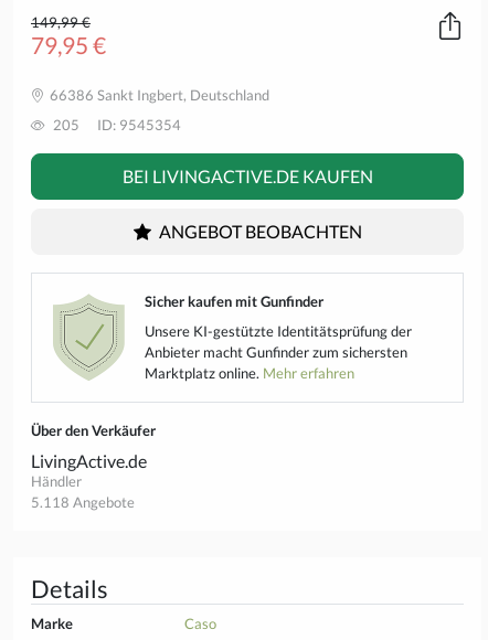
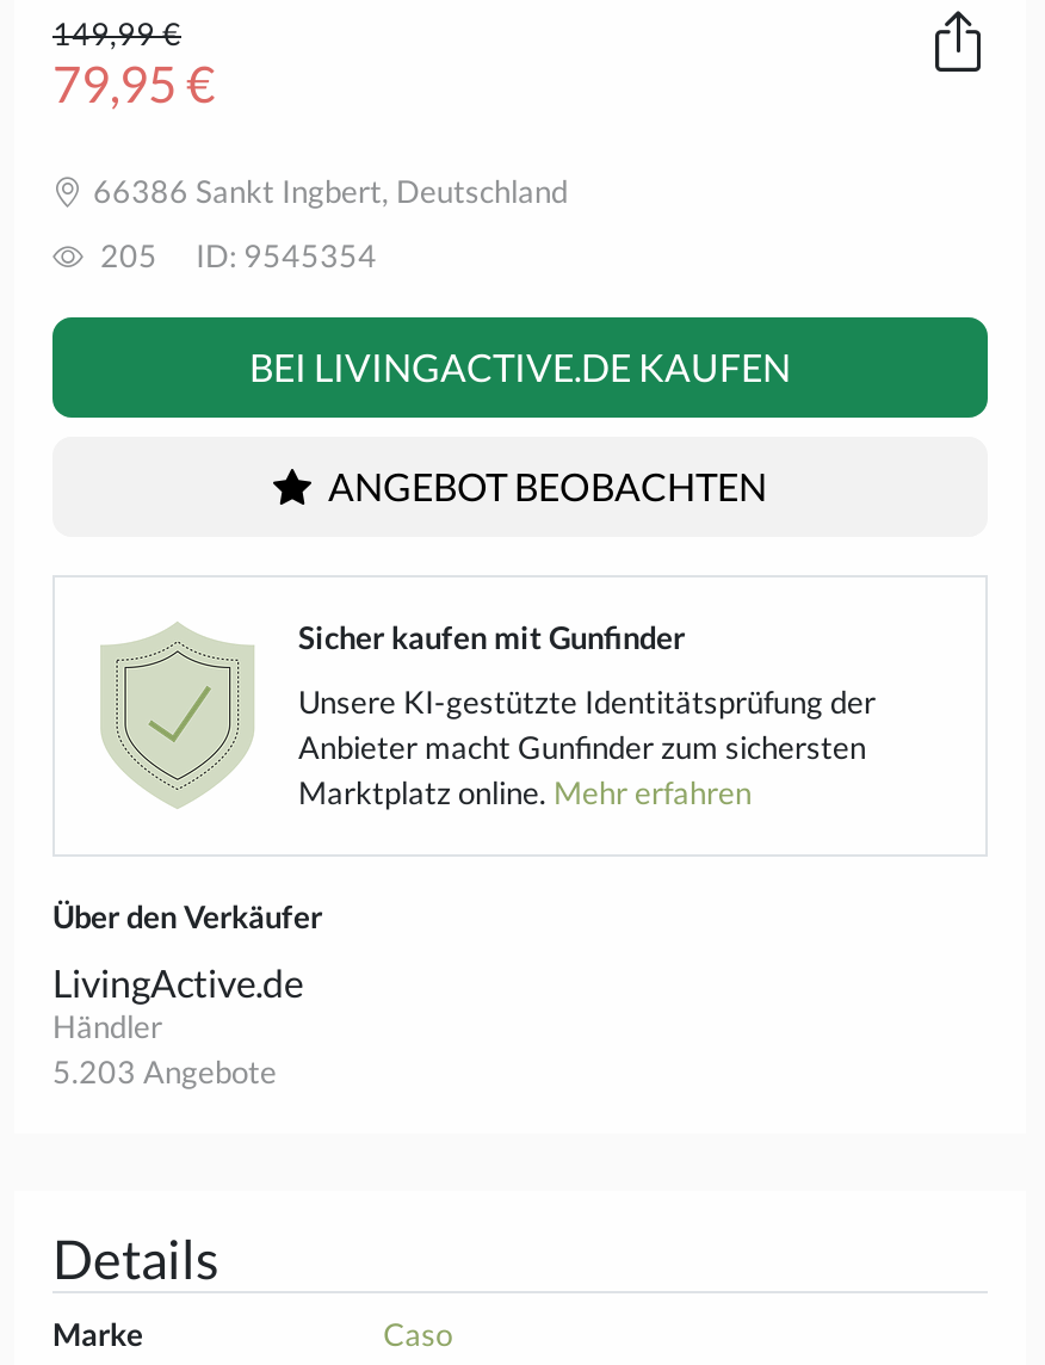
[31,493,135,511] 5.118 Angebote -> [52,1053,277,1091] 5.203 Angebote

